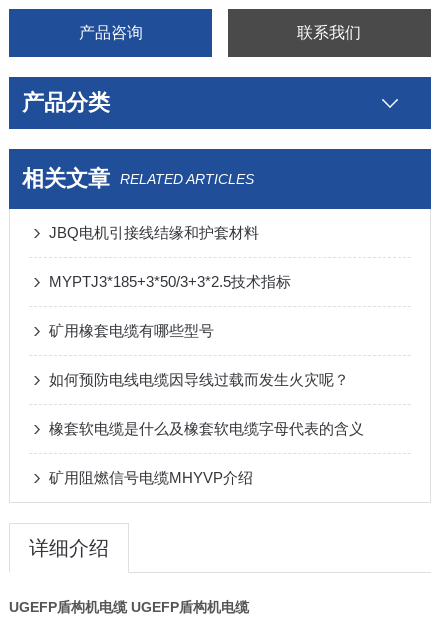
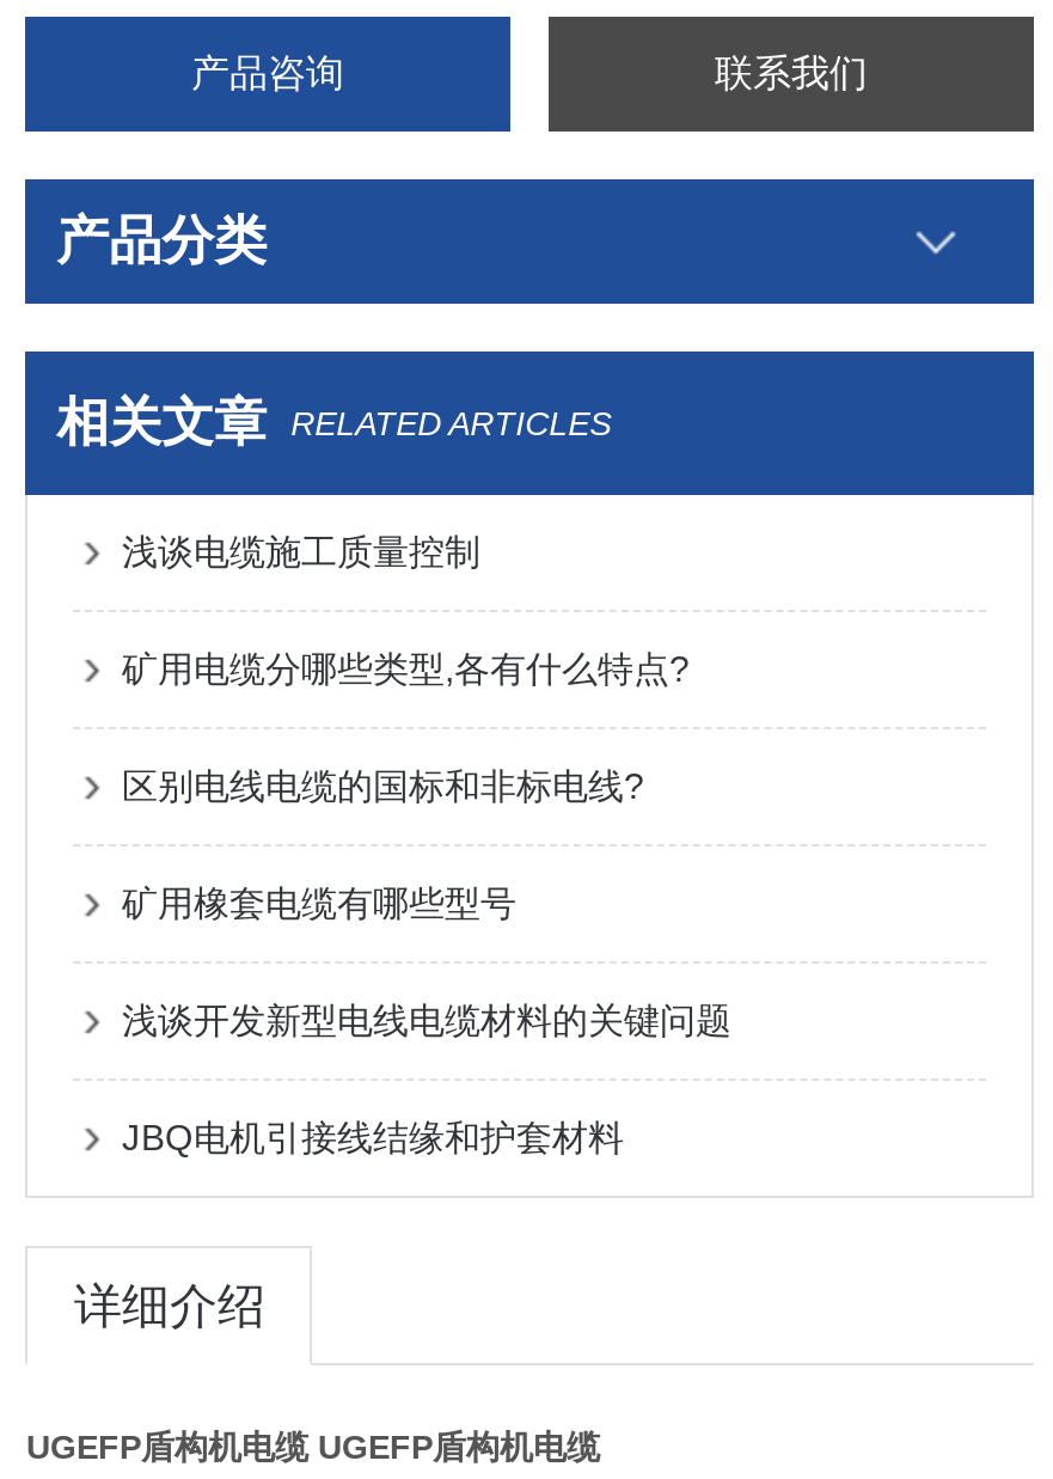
none -> [122,531,731,1040] 浅谈电缆施工质量控制 | 矿用电缆分哪些类型,各有什么特点? | 区别电线电缆的国标和非标电线? | 浅谈开发新型电线电缆材料的关键问题
moved [49,224,259,241] -> [122,1117,624,1157]: JBQ电机引接线结缘和护套材料
[49,273,364,486] MYPTJ3*185+3*50/3+3*2.5技术指标 | 如何预防电线电缆因导线过载而发生火灾呢？ | 橡套软电缆是什么及橡套软电缆字母代表的含义 | 矿用阻燃信号电缆MHYVP介绍 -> none
moved [49,322,214,339] -> [122,882,516,923]: 矿用橡套电缆有哪些型号

